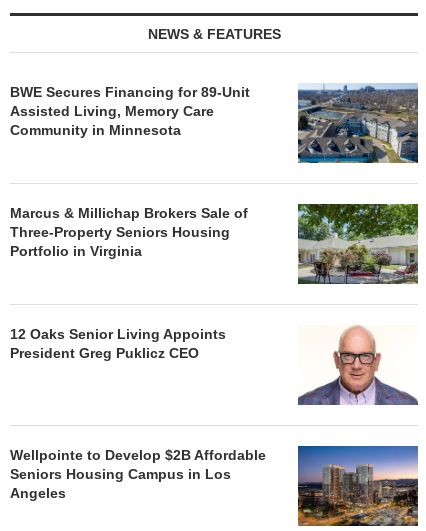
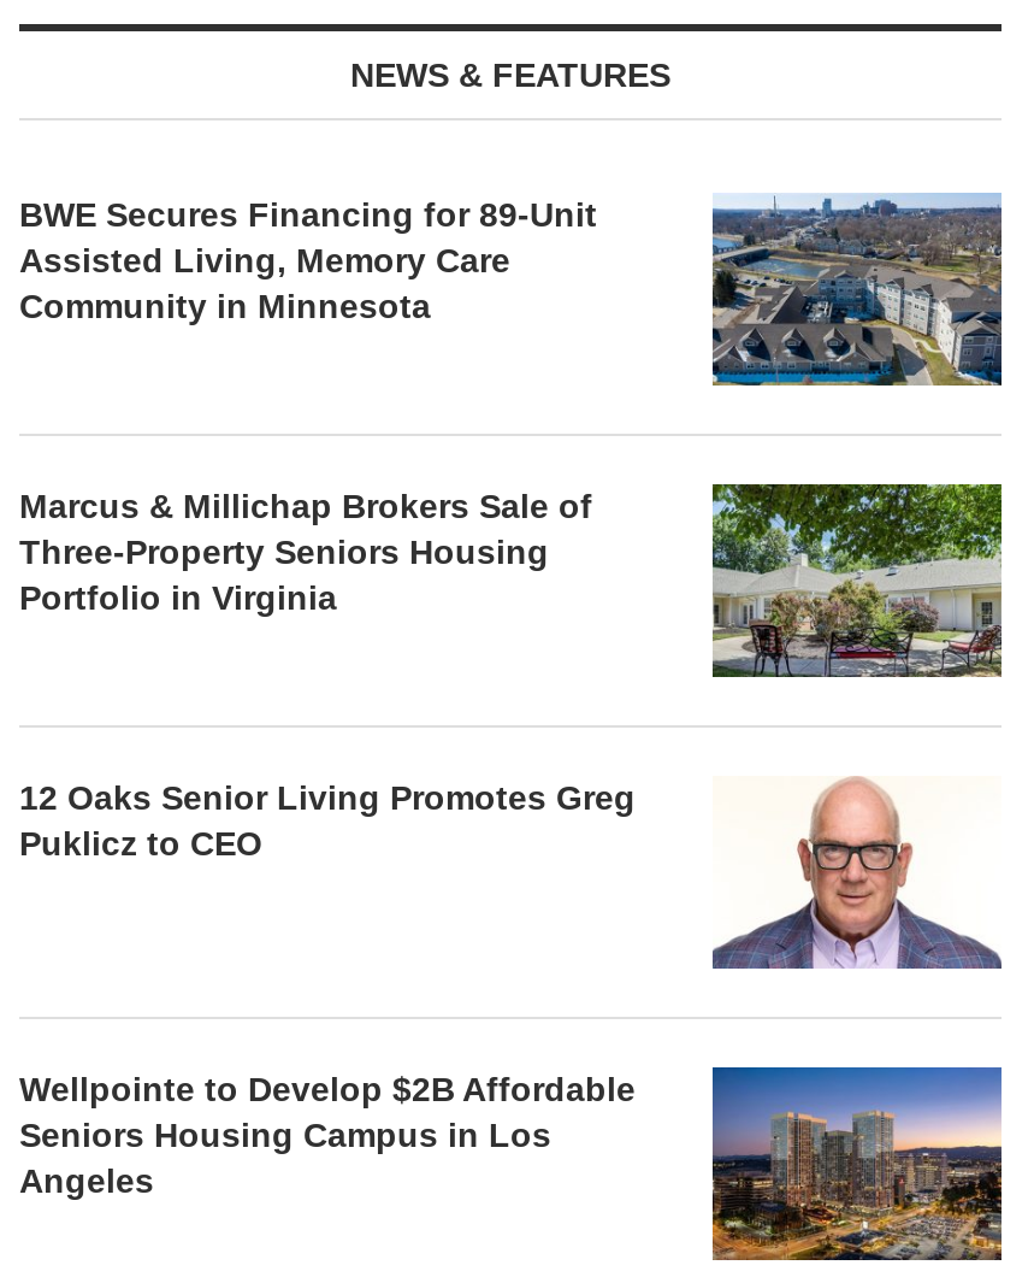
[10,326,226,361] 12 Oaks Senior Living Appoints | President Greg Puklicz CEO -> [19,777,636,862] 12 Oaks Senior Living Promotes Greg | Puklicz to CEO

